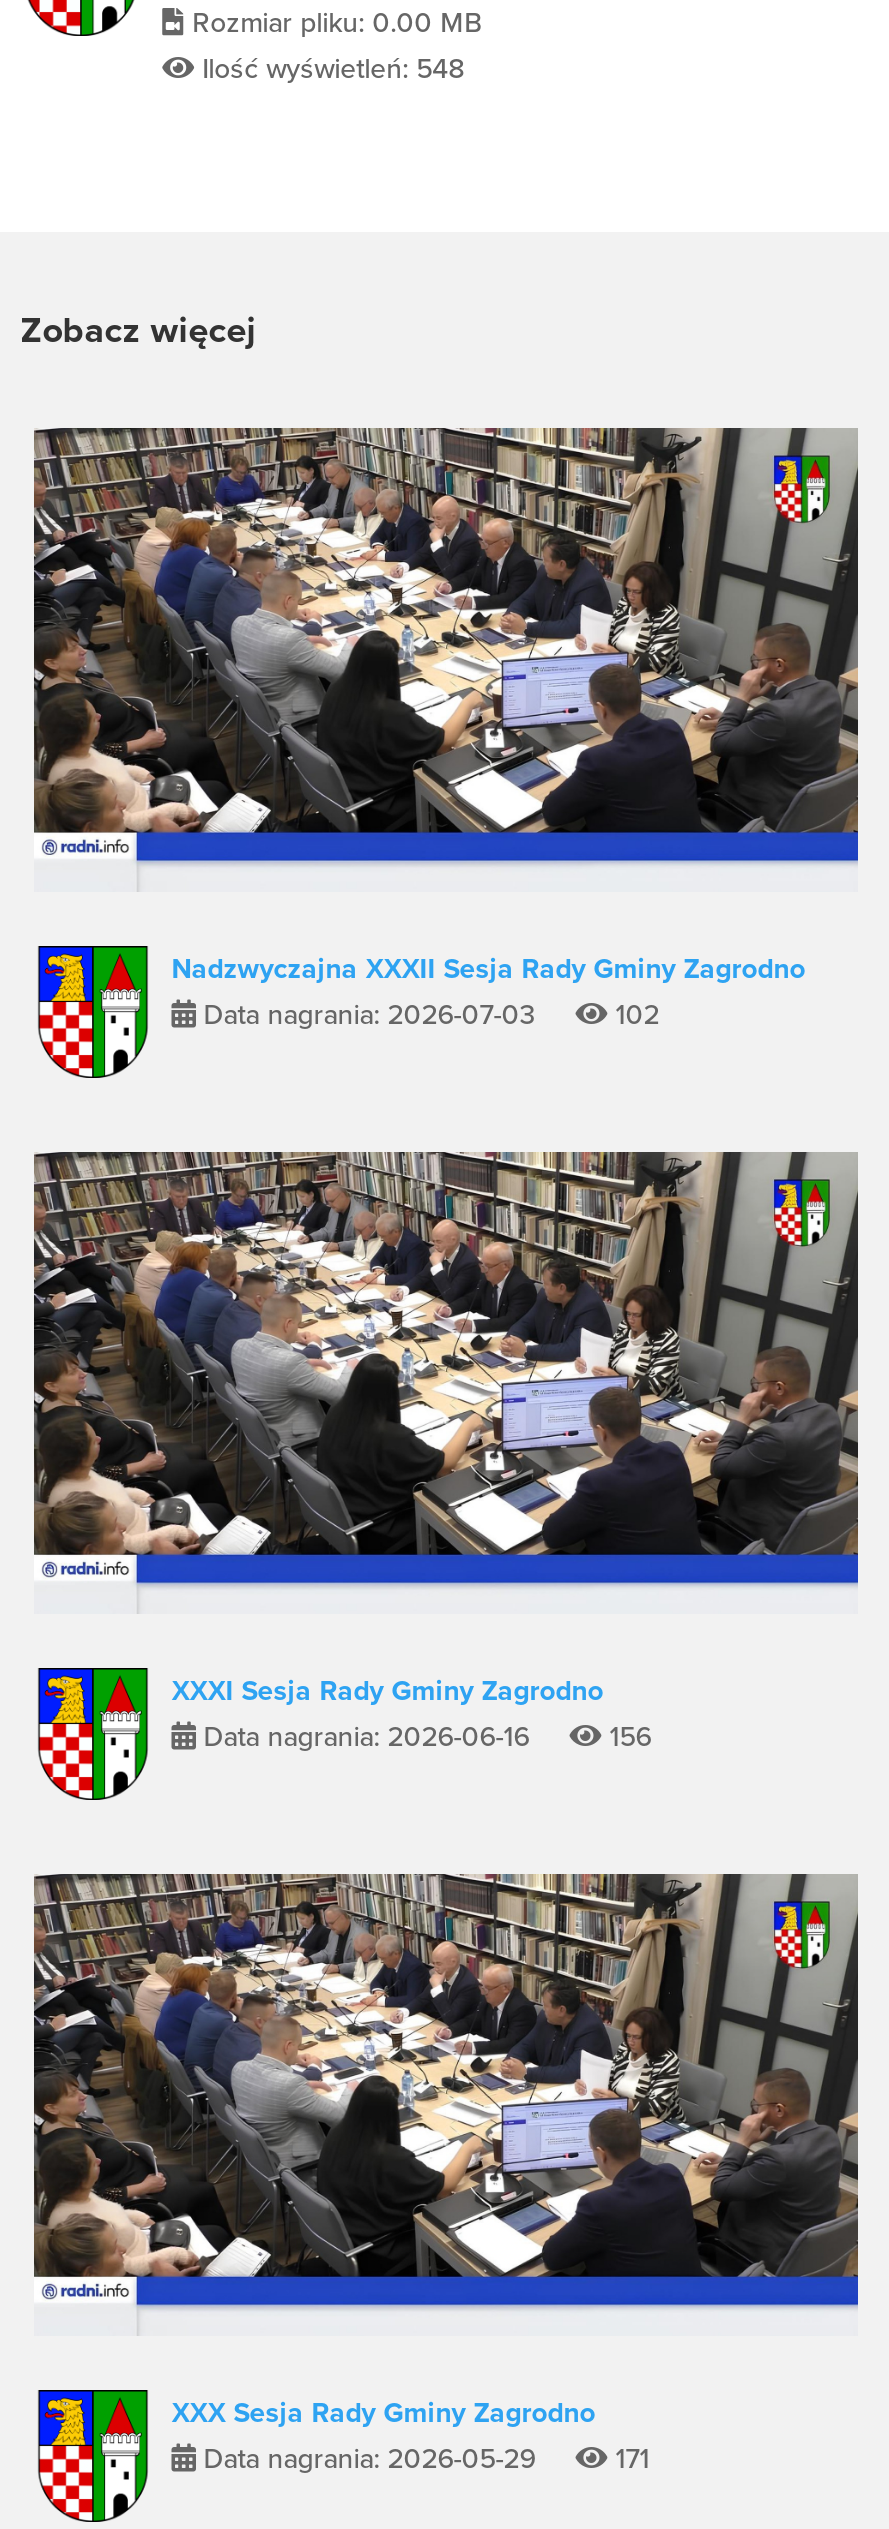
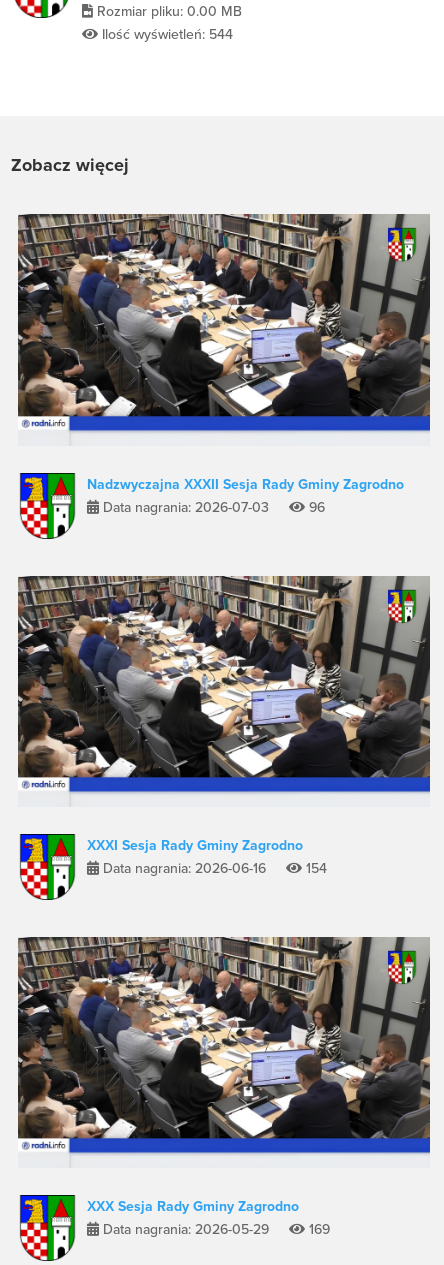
[194,53,464,87] Ilość wyświetleń: 548 -> [98,26,233,43] Ilość wyświetleń: 544
[196,998,660,1032] Data nagrania: 2026-07-03 102 -> [99,499,325,516] Data nagrania: 2026-07-03 96
[196,1720,652,1754] Data nagrania: 2026-06-16 156 -> [99,860,327,877] Data nagrania: 2026-06-16 154
[196,2442,650,2476] Data nagrania: 2026-05-29 171 -> [99,1221,330,1238] Data nagrania: 2026-05-29 169

